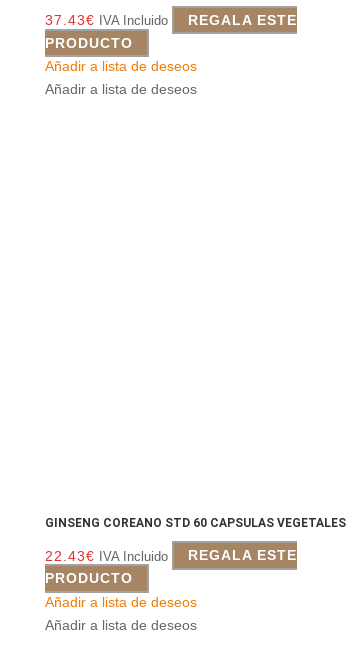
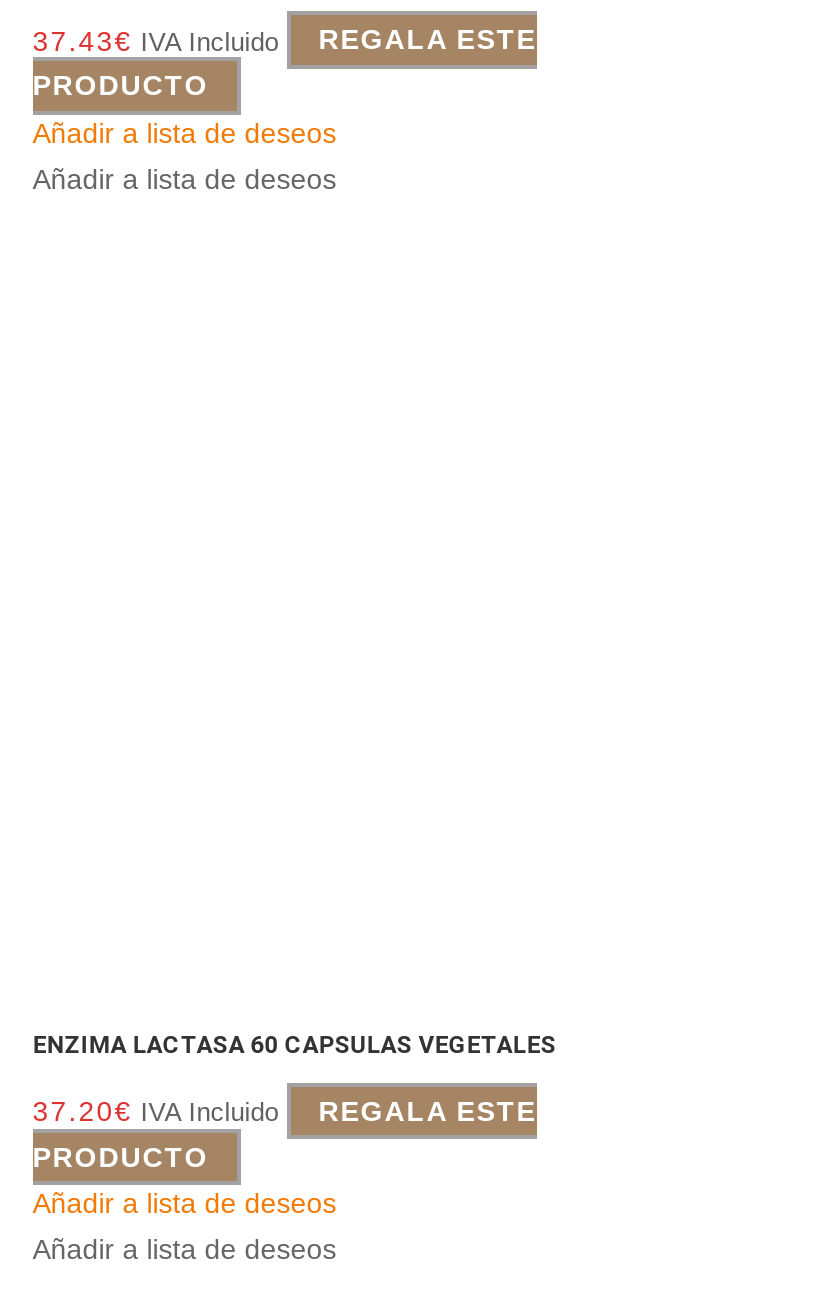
[45,516,346,530] GINSENG COREANO STD 60 CAPSULAS VEGETALES -> [33,1031,557,1059] ENZIMA LACTASA 60 CAPSULAS VEGETALES
[45,548,297,564] 22.43€ IVA Incluido REGALA ESTE -> [33,1095,537,1127] 37.20€ IVA Incluido REGALA ESTE

